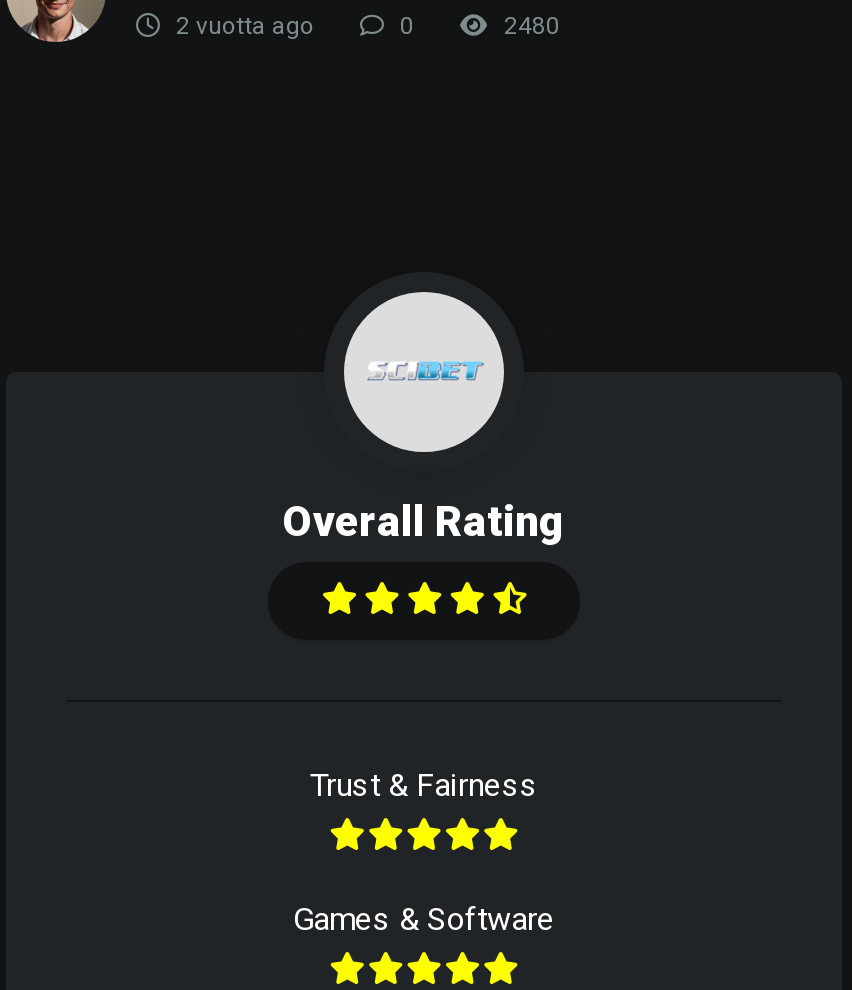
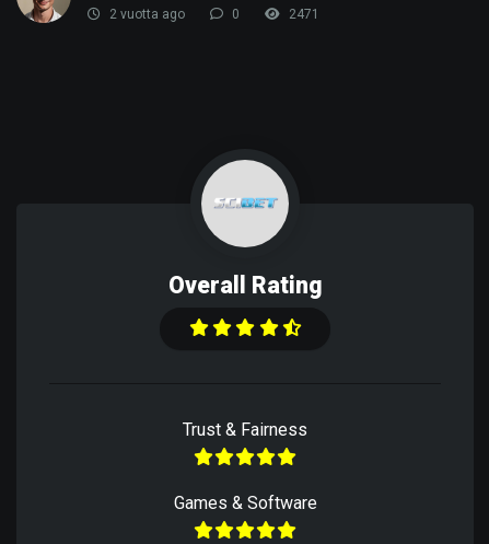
[498,12,560,40] 2480 -> [286,7,319,22] 2471

